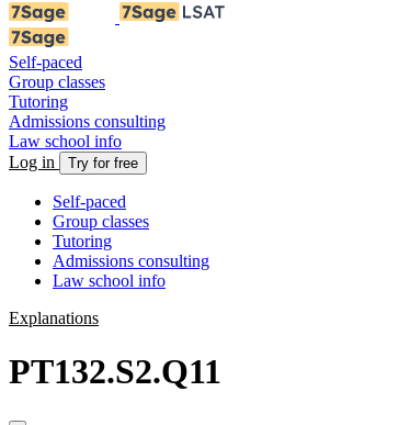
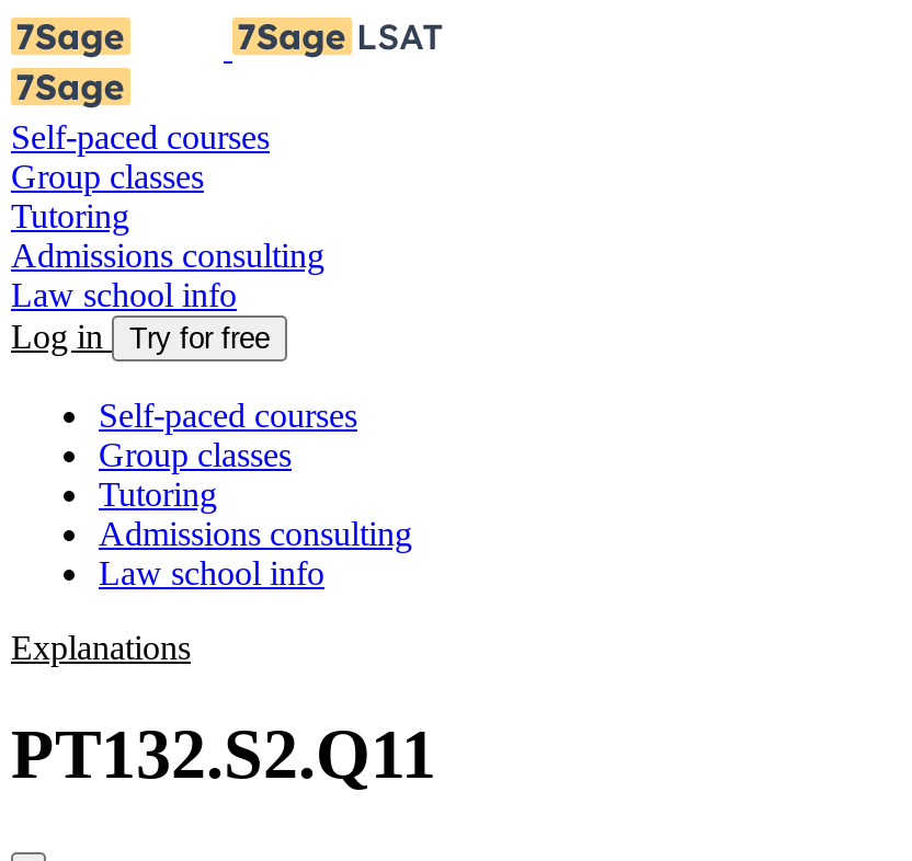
[9,53,82,71] Self-paced -> [11,118,270,156] Self-paced courses
[53,192,126,211] Self-paced -> [99,397,357,434] Self-paced courses

